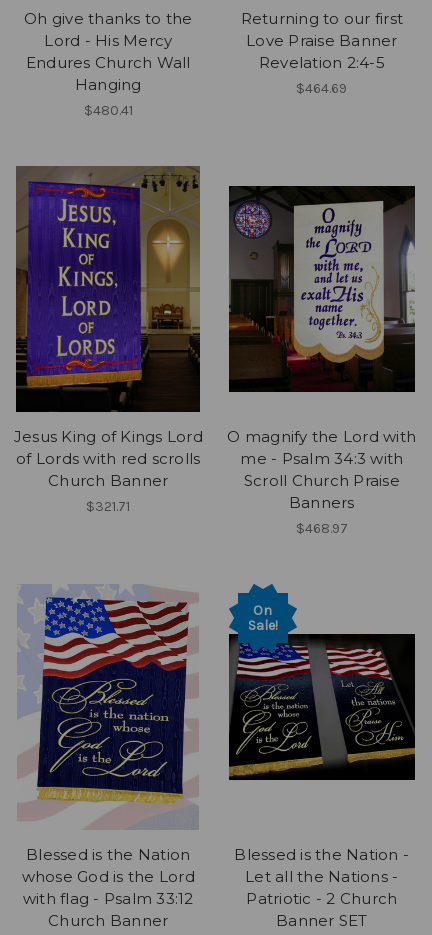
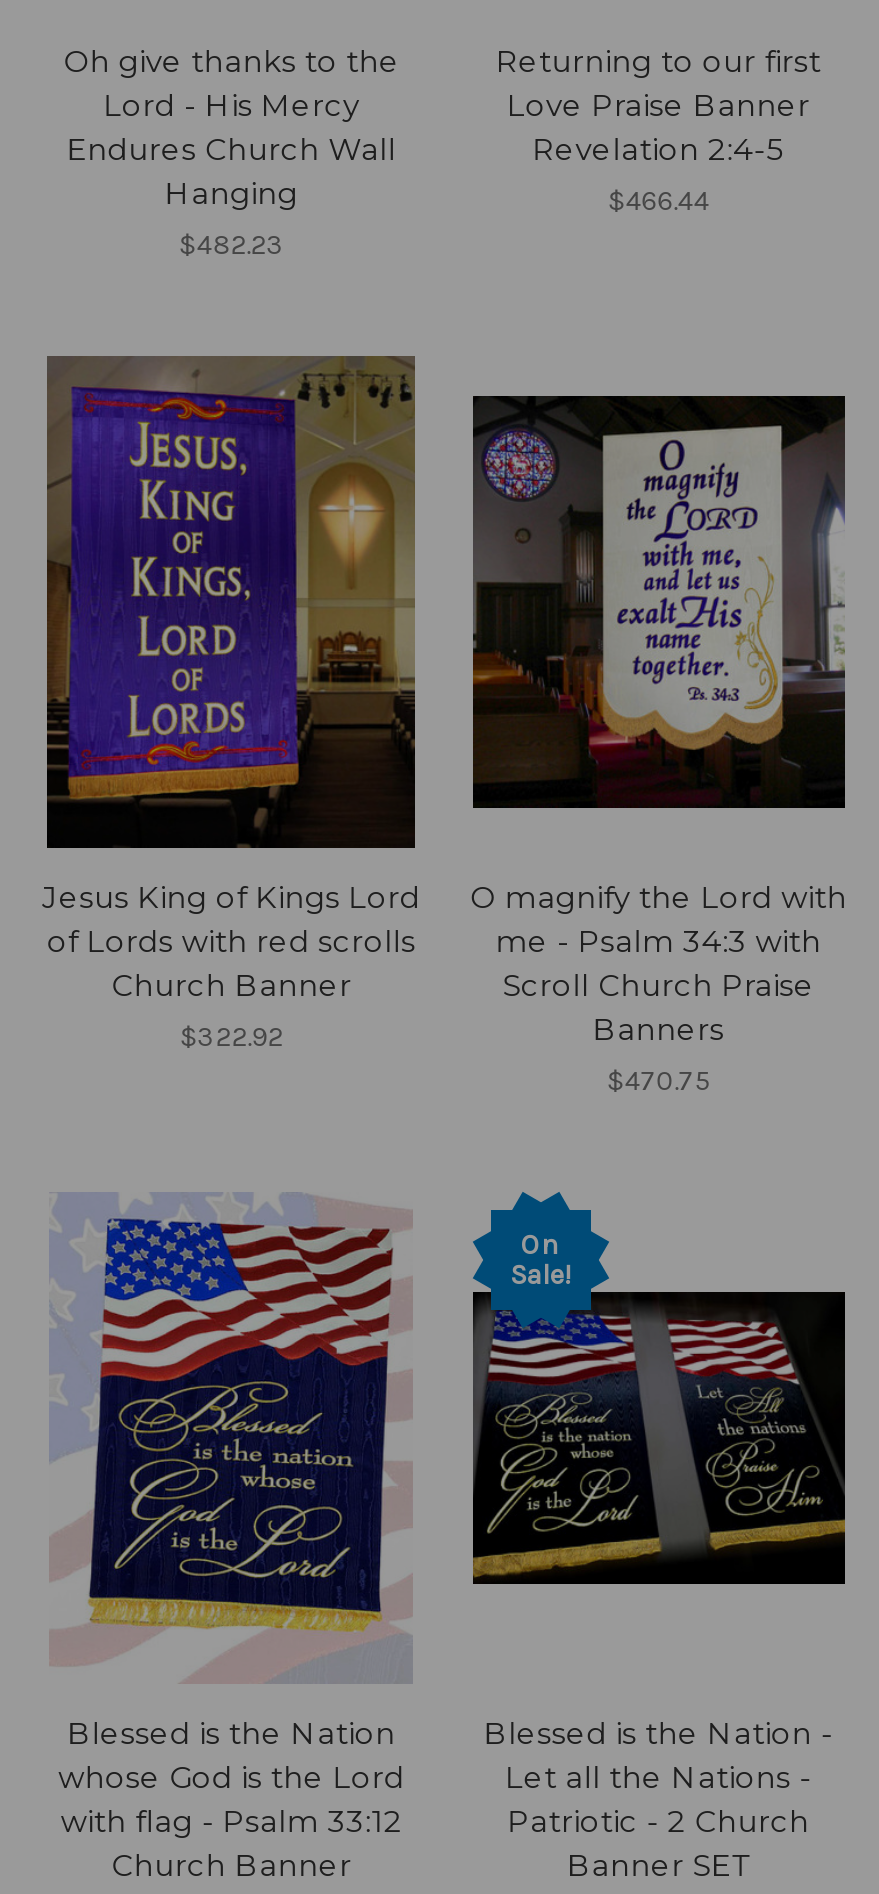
[296,80,347,97] $464.69 -> [607,185,709,219] $466.44
[84,102,133,119] $480.41 -> [179,229,285,263] $482.23
[86,498,130,515] $321.71 -> [179,1020,283,1054] $322.92
[296,520,348,537] $468.97 -> [607,1064,711,1098] $470.75

